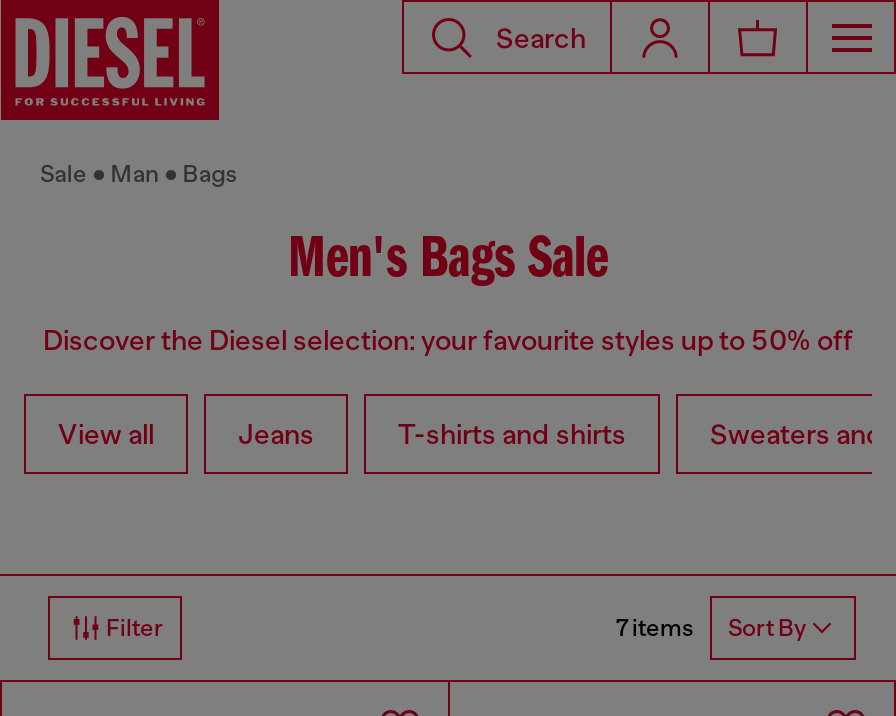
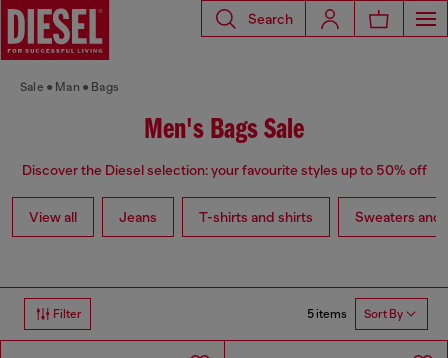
[616,614,806,643] 7 items Sort By -> [307,307,403,321] 5 items Sort By

